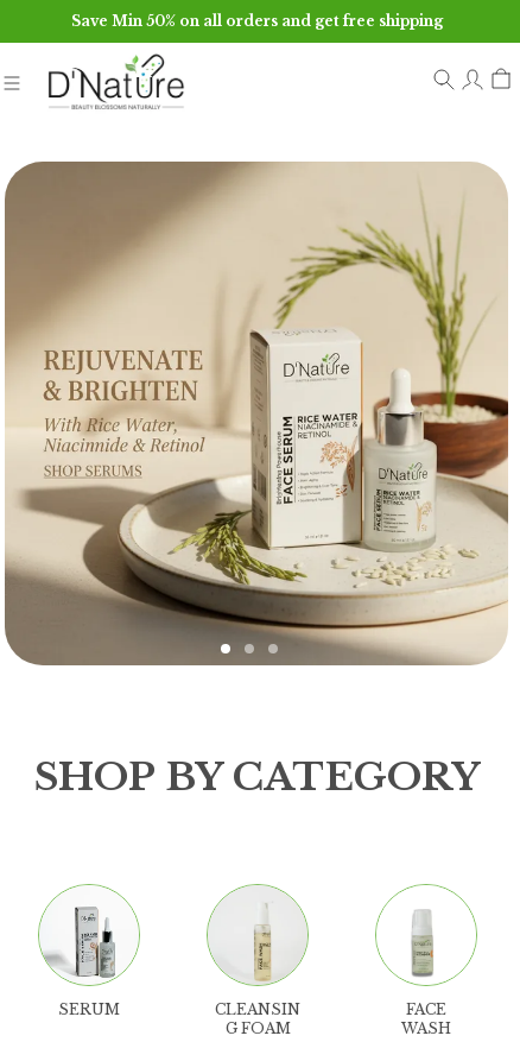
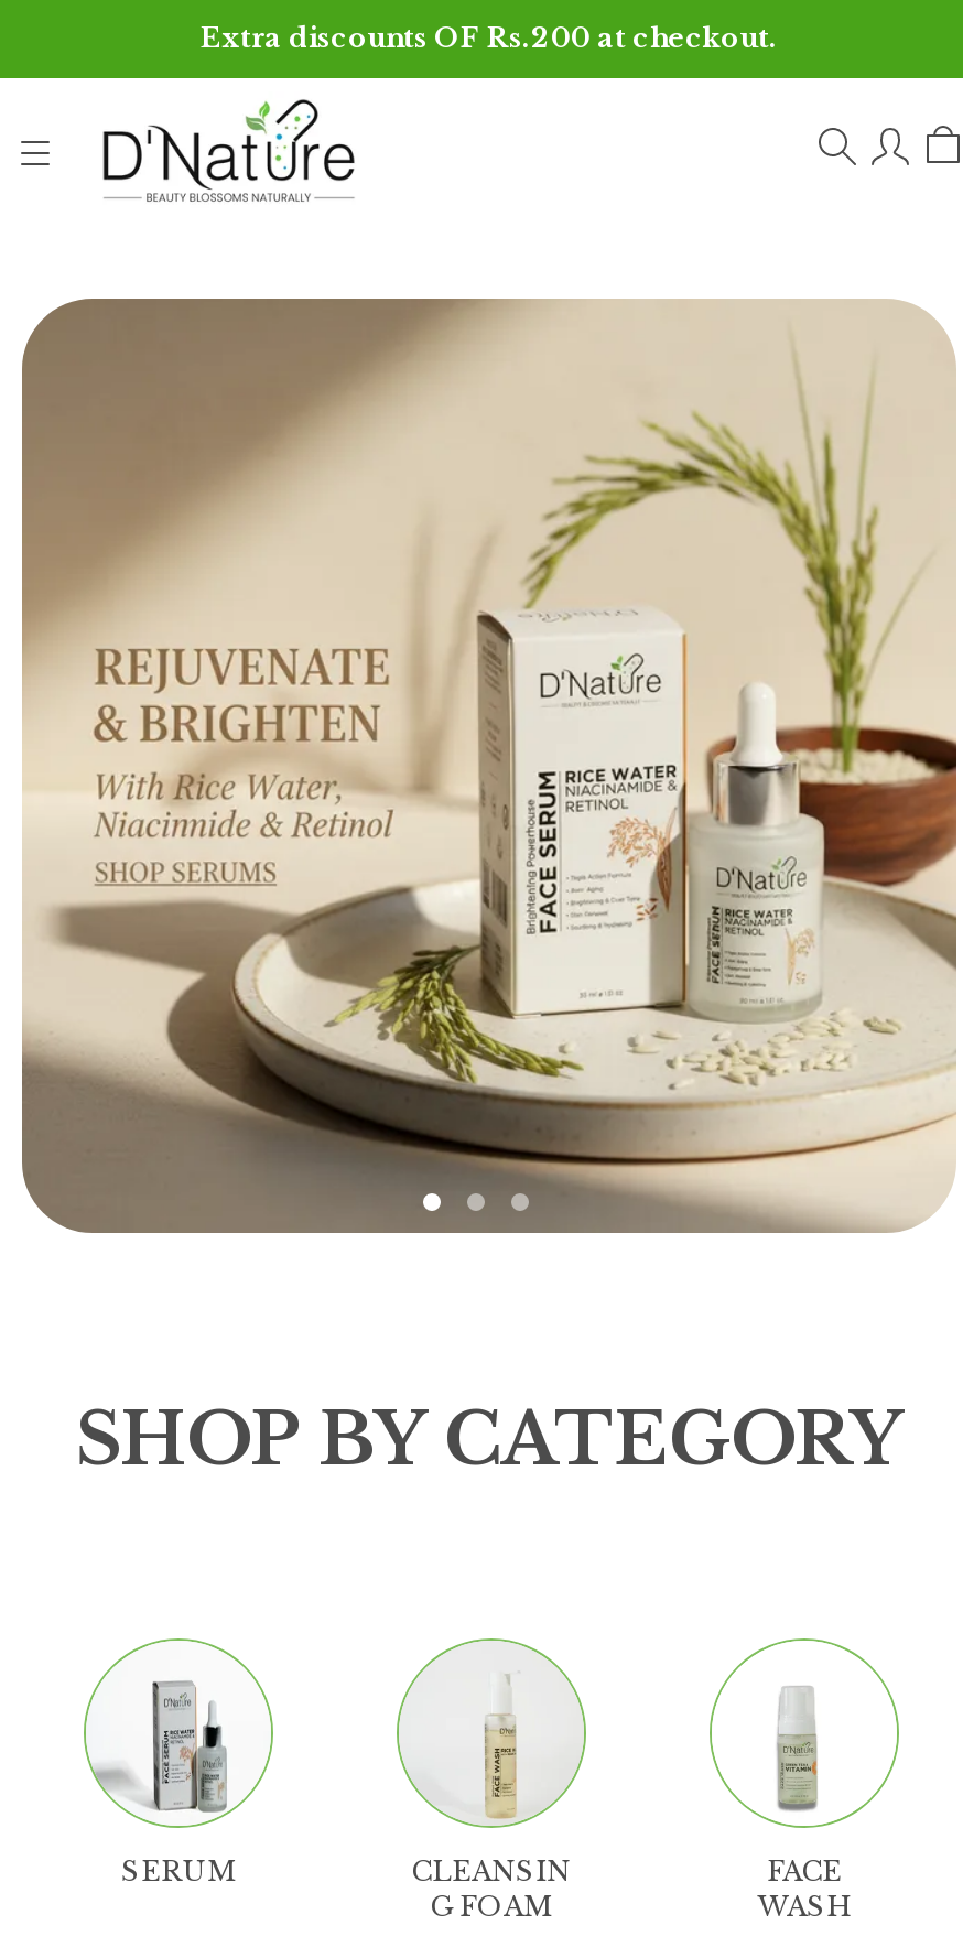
[71,12,442,30] Save Min 50% on all orders and get free shipping -> [201,21,778,54] Extra discounts OF Rs.200 at checkout.

